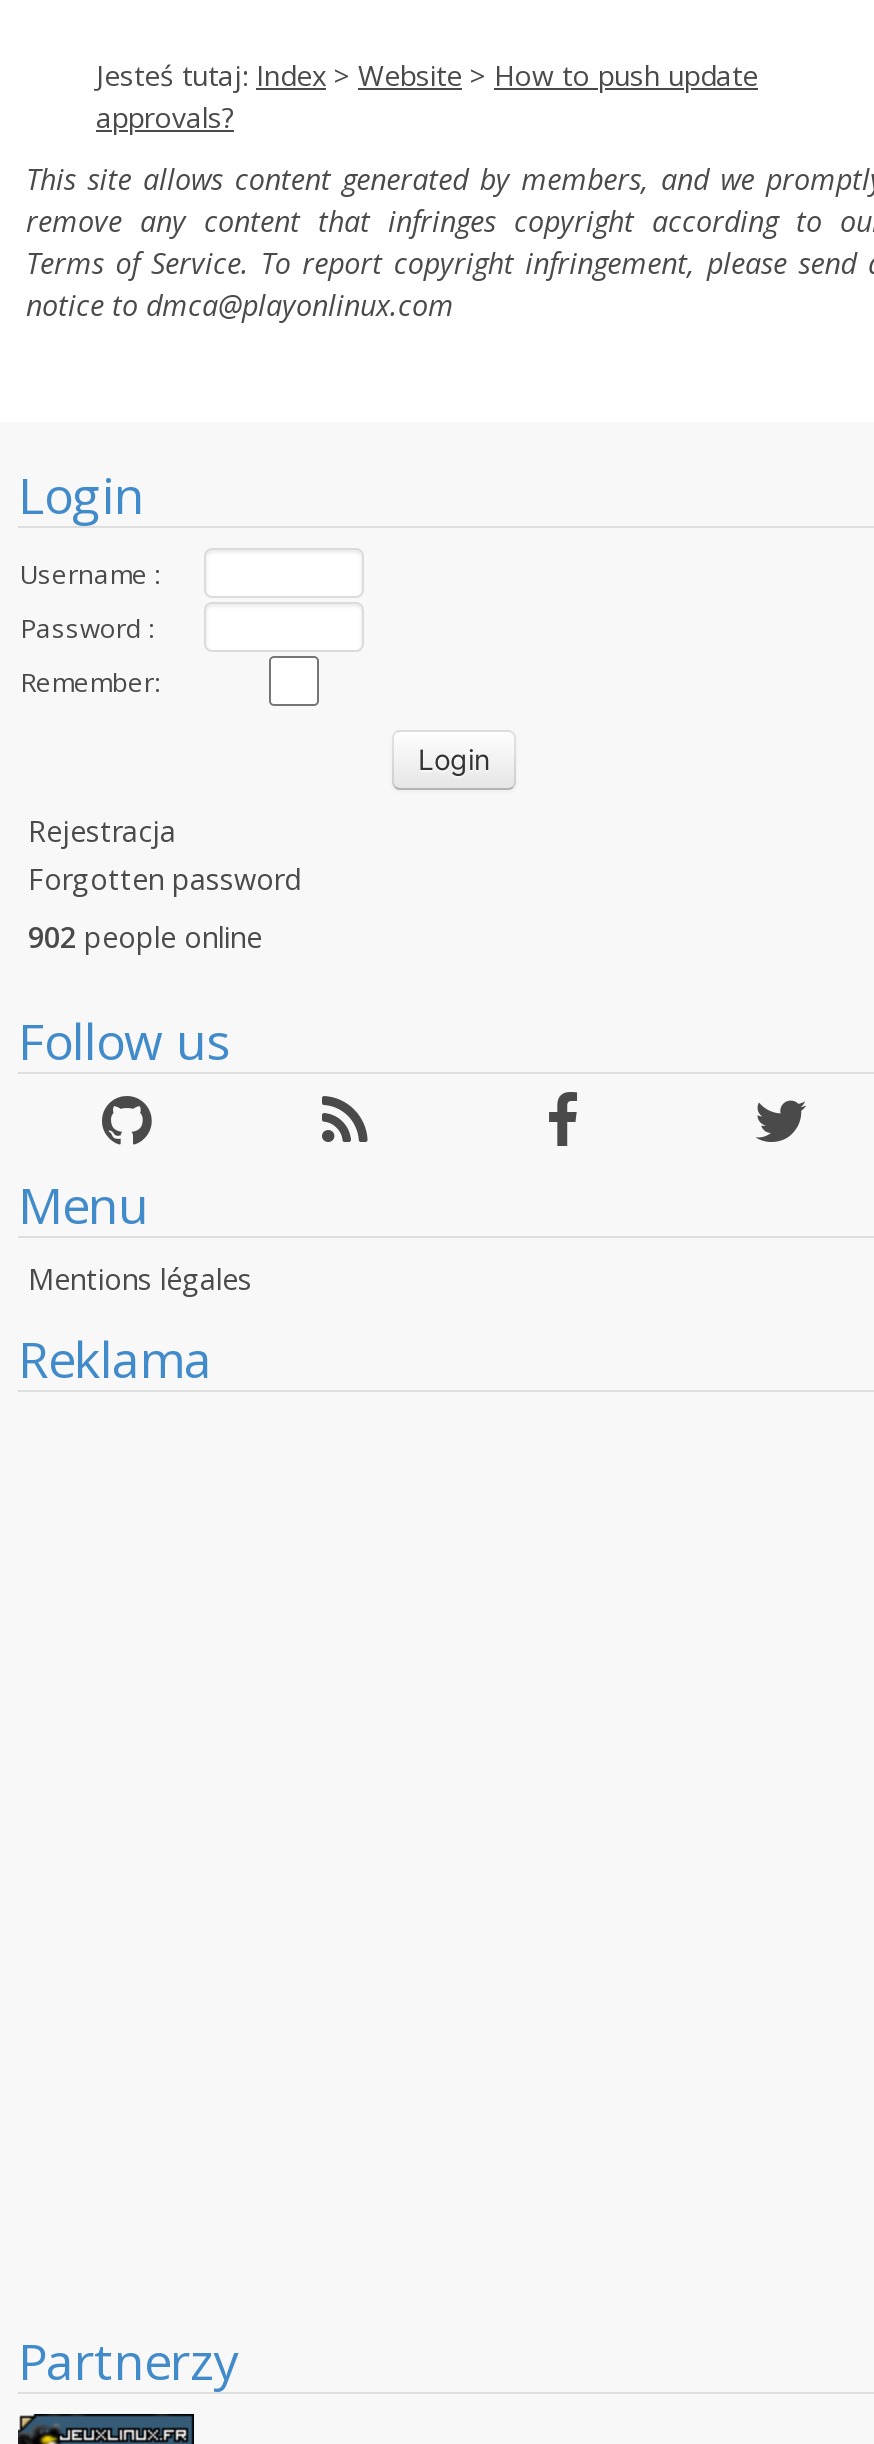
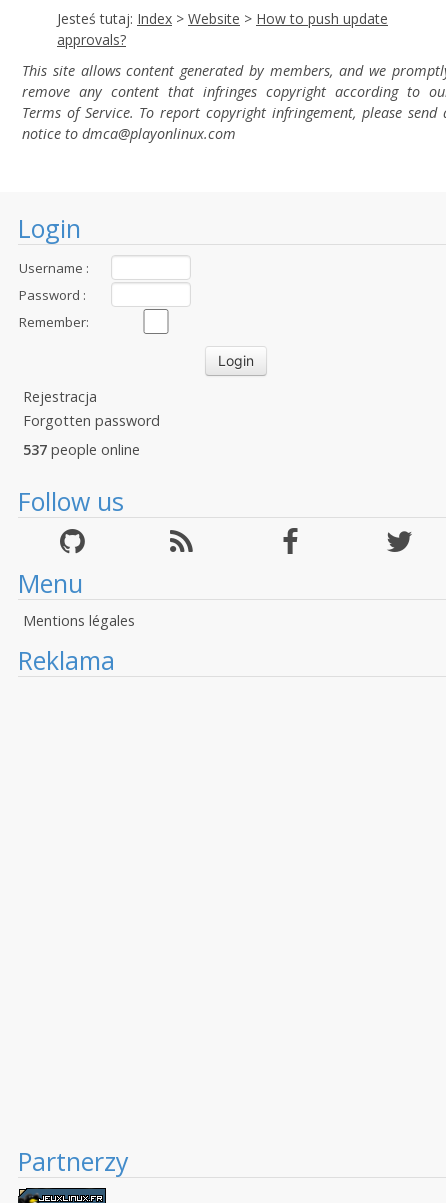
[28,918,262,956] 902 people online -> [23,440,140,459] 537 people online

